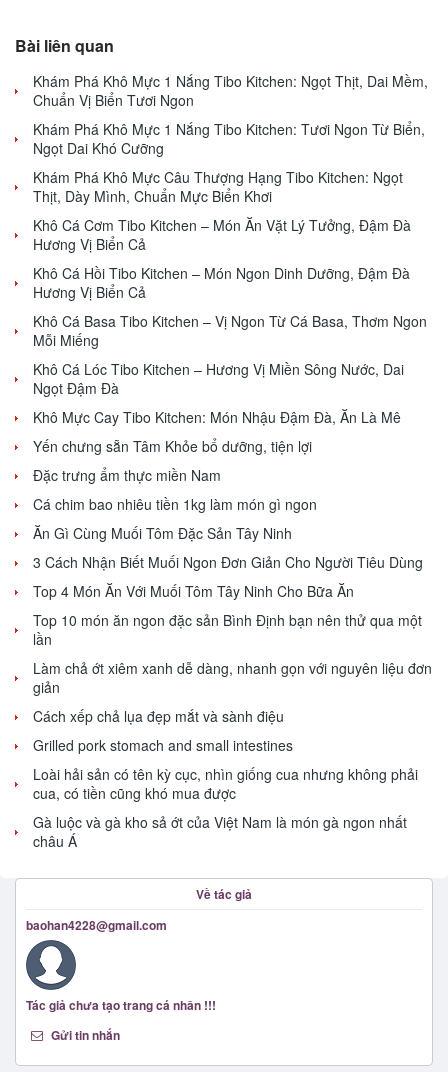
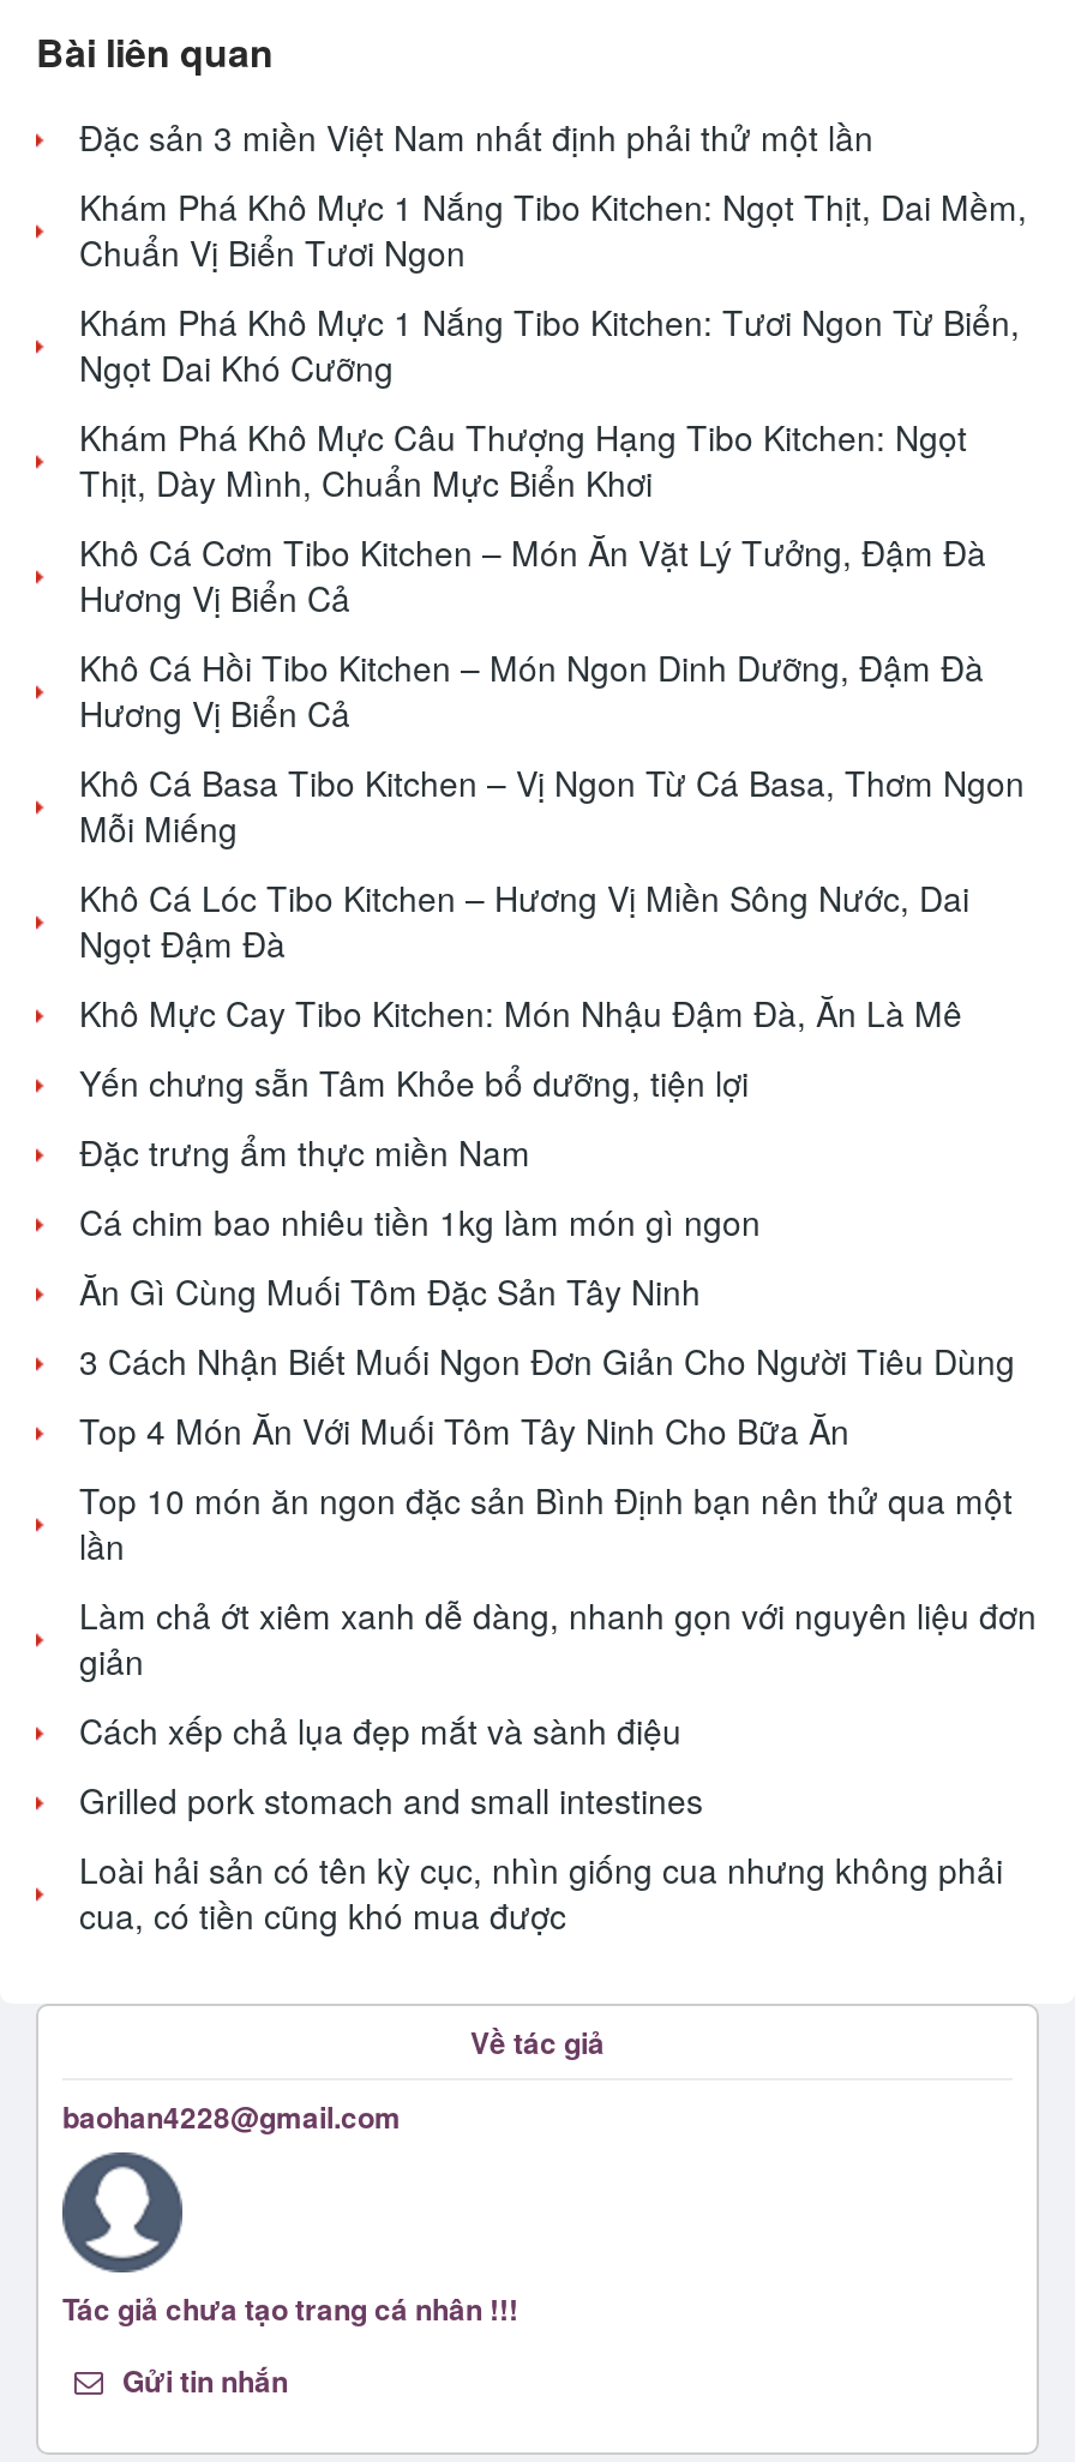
none -> [79,113,873,161] Đặc sản 3 miền Việt Nam nhất định phải thử một lần
moved [33,71,432,803] -> [79,182,1037,1939]: Khám Phá Khô Mực 1 Nắng Tibo Kitchen: Ngọt Thịt, Dai Mềm, | Chuẩn Vị Biển Tươi Ngon | Khám Phá Khô Mực 1 Nắng Tibo Kitchen: Tươi Ngon Từ Biển, | ... | Loài hải sản có tên kỳ cục, nhìn giống cua nhưng không phải | cua, có tiền cũng khó mua được
[33,812,407,851] Gà luộc và gà kho sả ớt của Việt Nam là món gà ngon nhất | châu Á -> none

